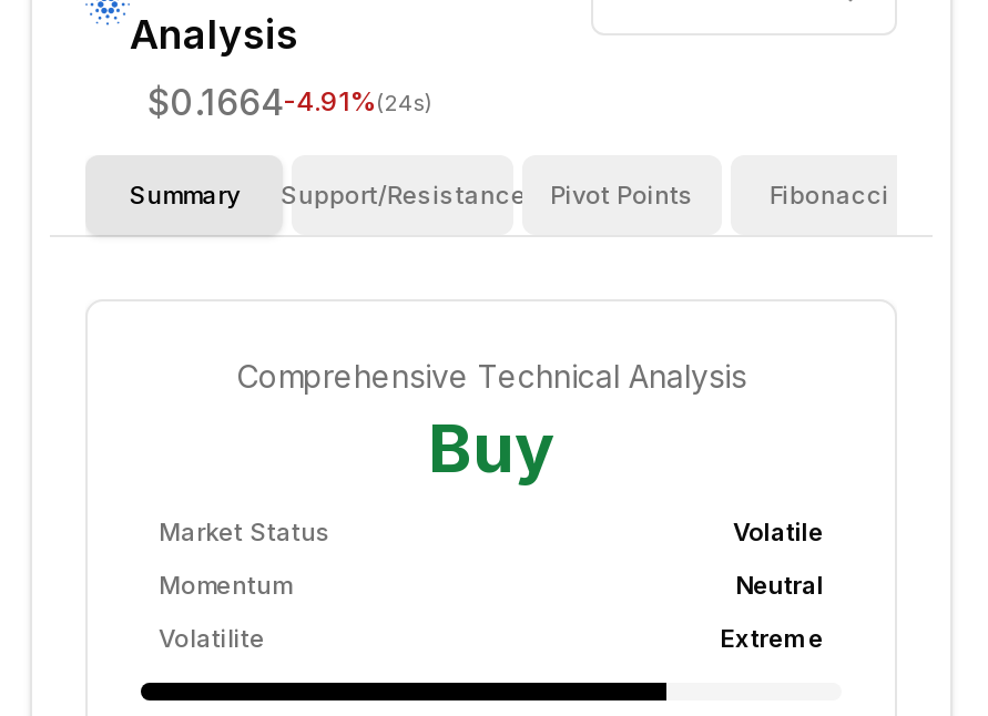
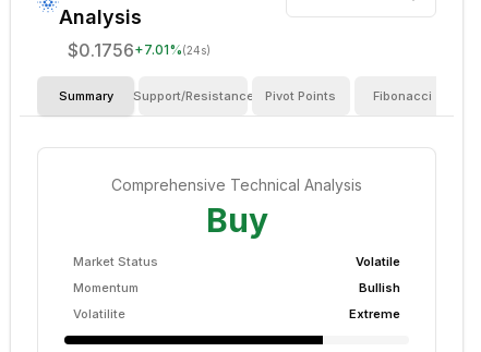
[147,80,434,124] $0.1664-4.91%(24s) -> [68,39,211,61] $0.1756+7.01%(24s)
[735,570,824,601] Neutral -> [359,280,400,295] Bullish

